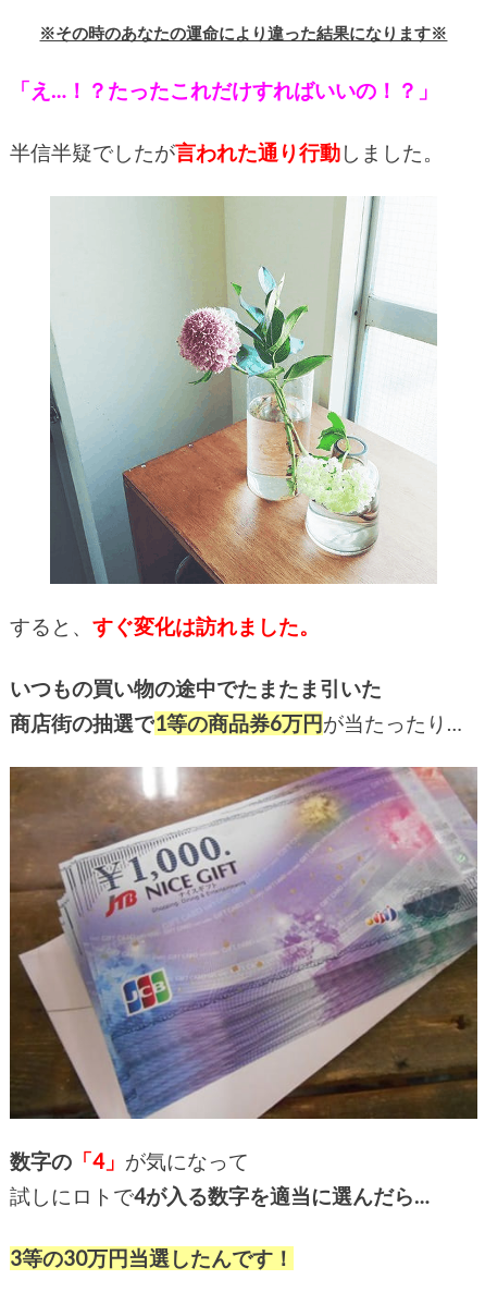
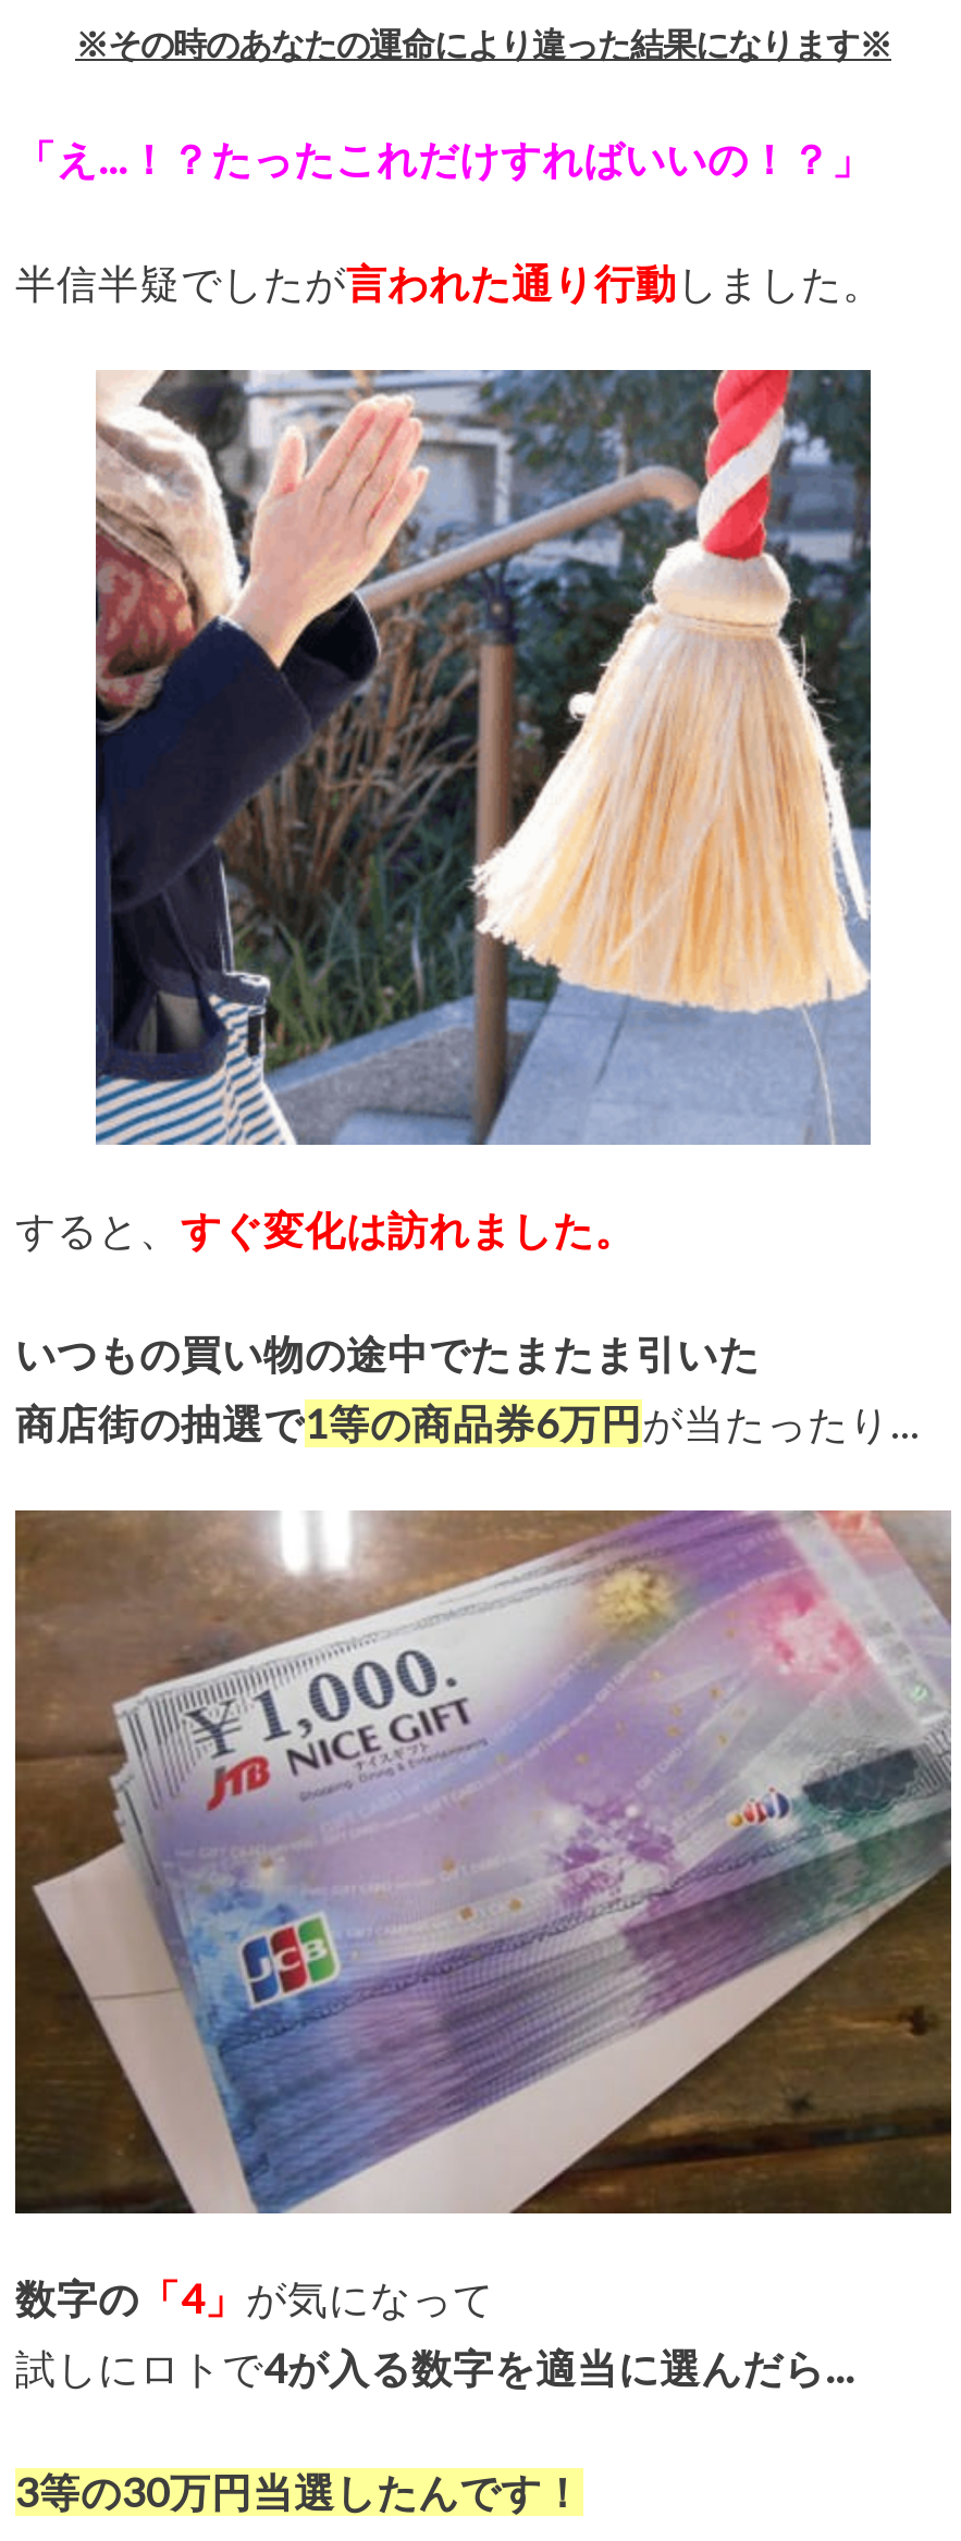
[49,195,437,585] [image] -> [94,368,873,1147] [image]

